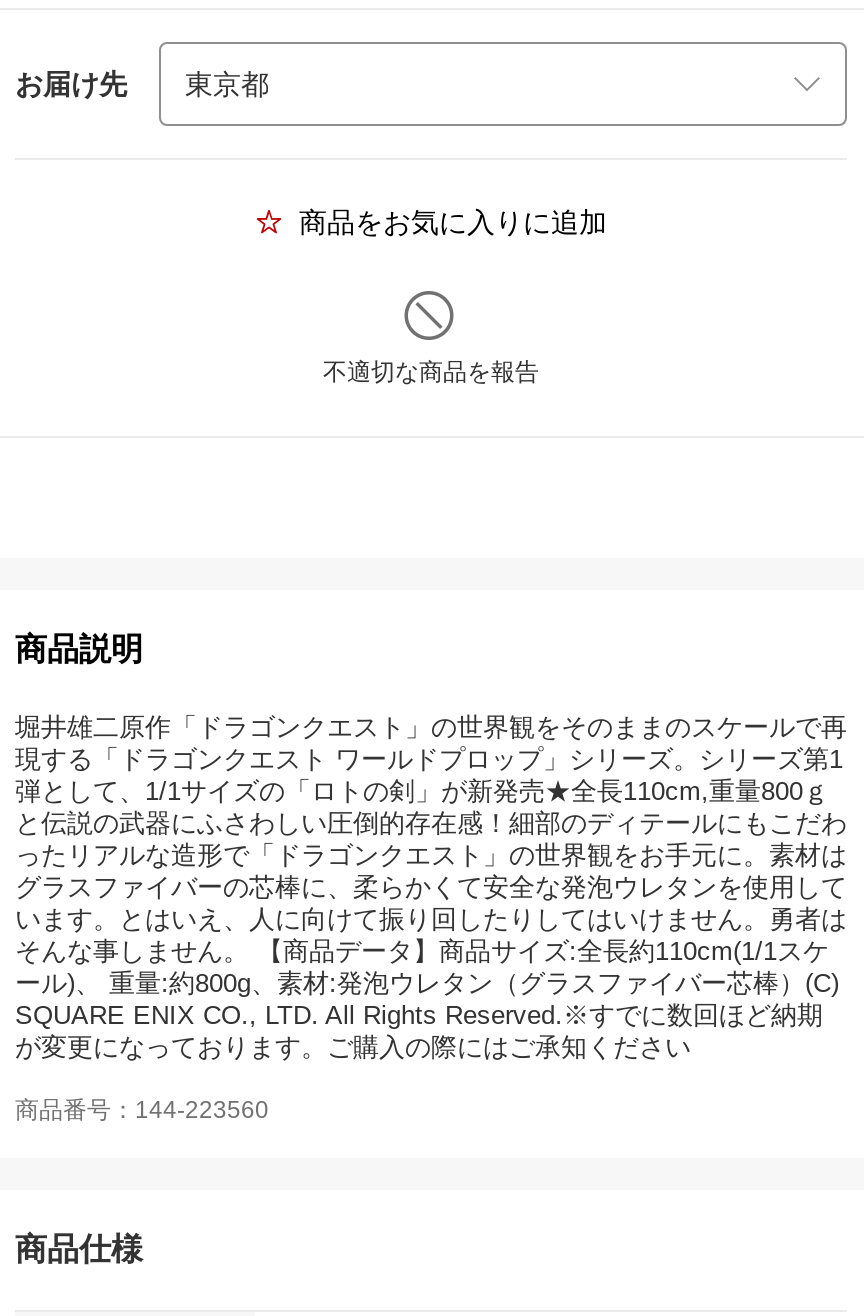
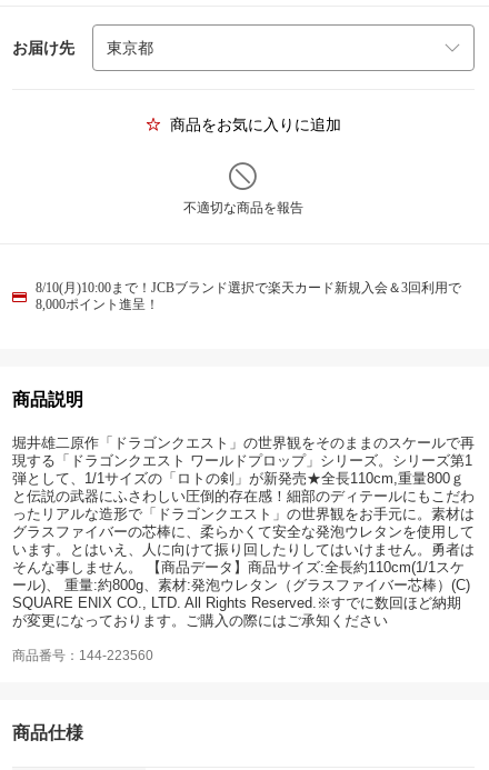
none -> [36,280,461,312] 8/10(月)10:00まで！JCBブランド選択で楽天カード新規入会＆3回利用で | 8,000ポイント進呈！

